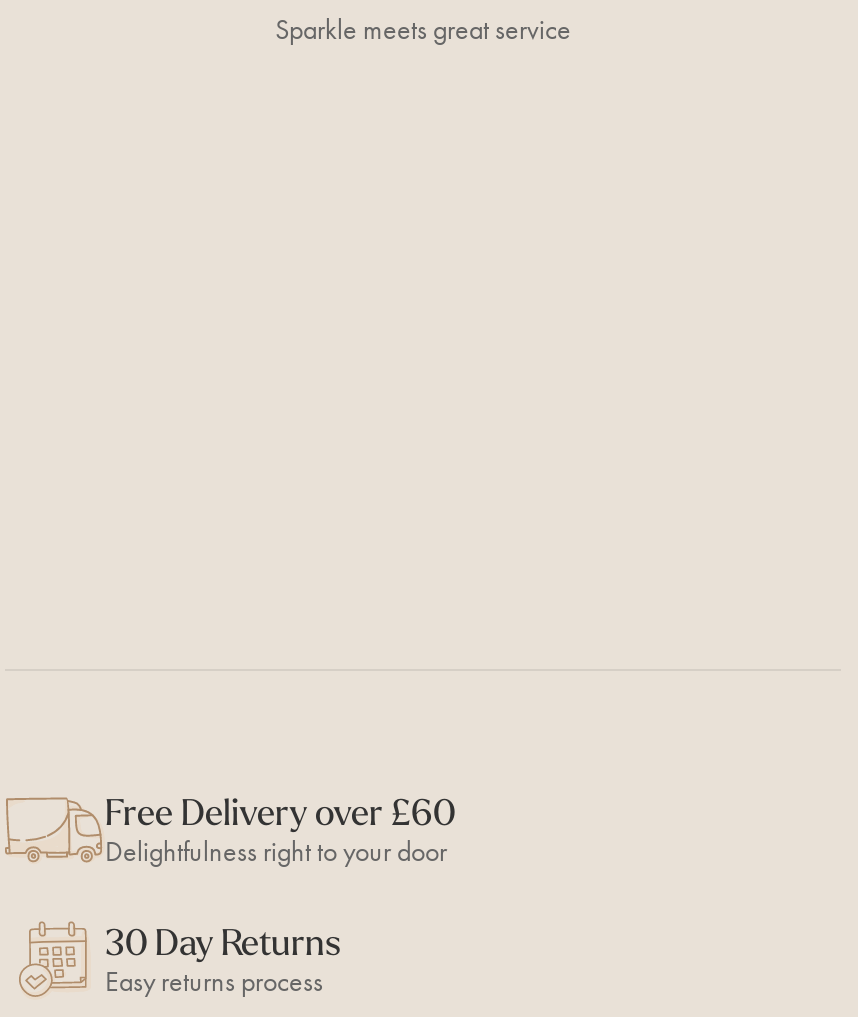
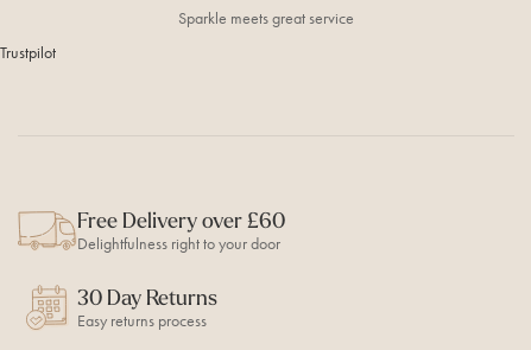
none -> [0,43,56,63] Trustpilot

